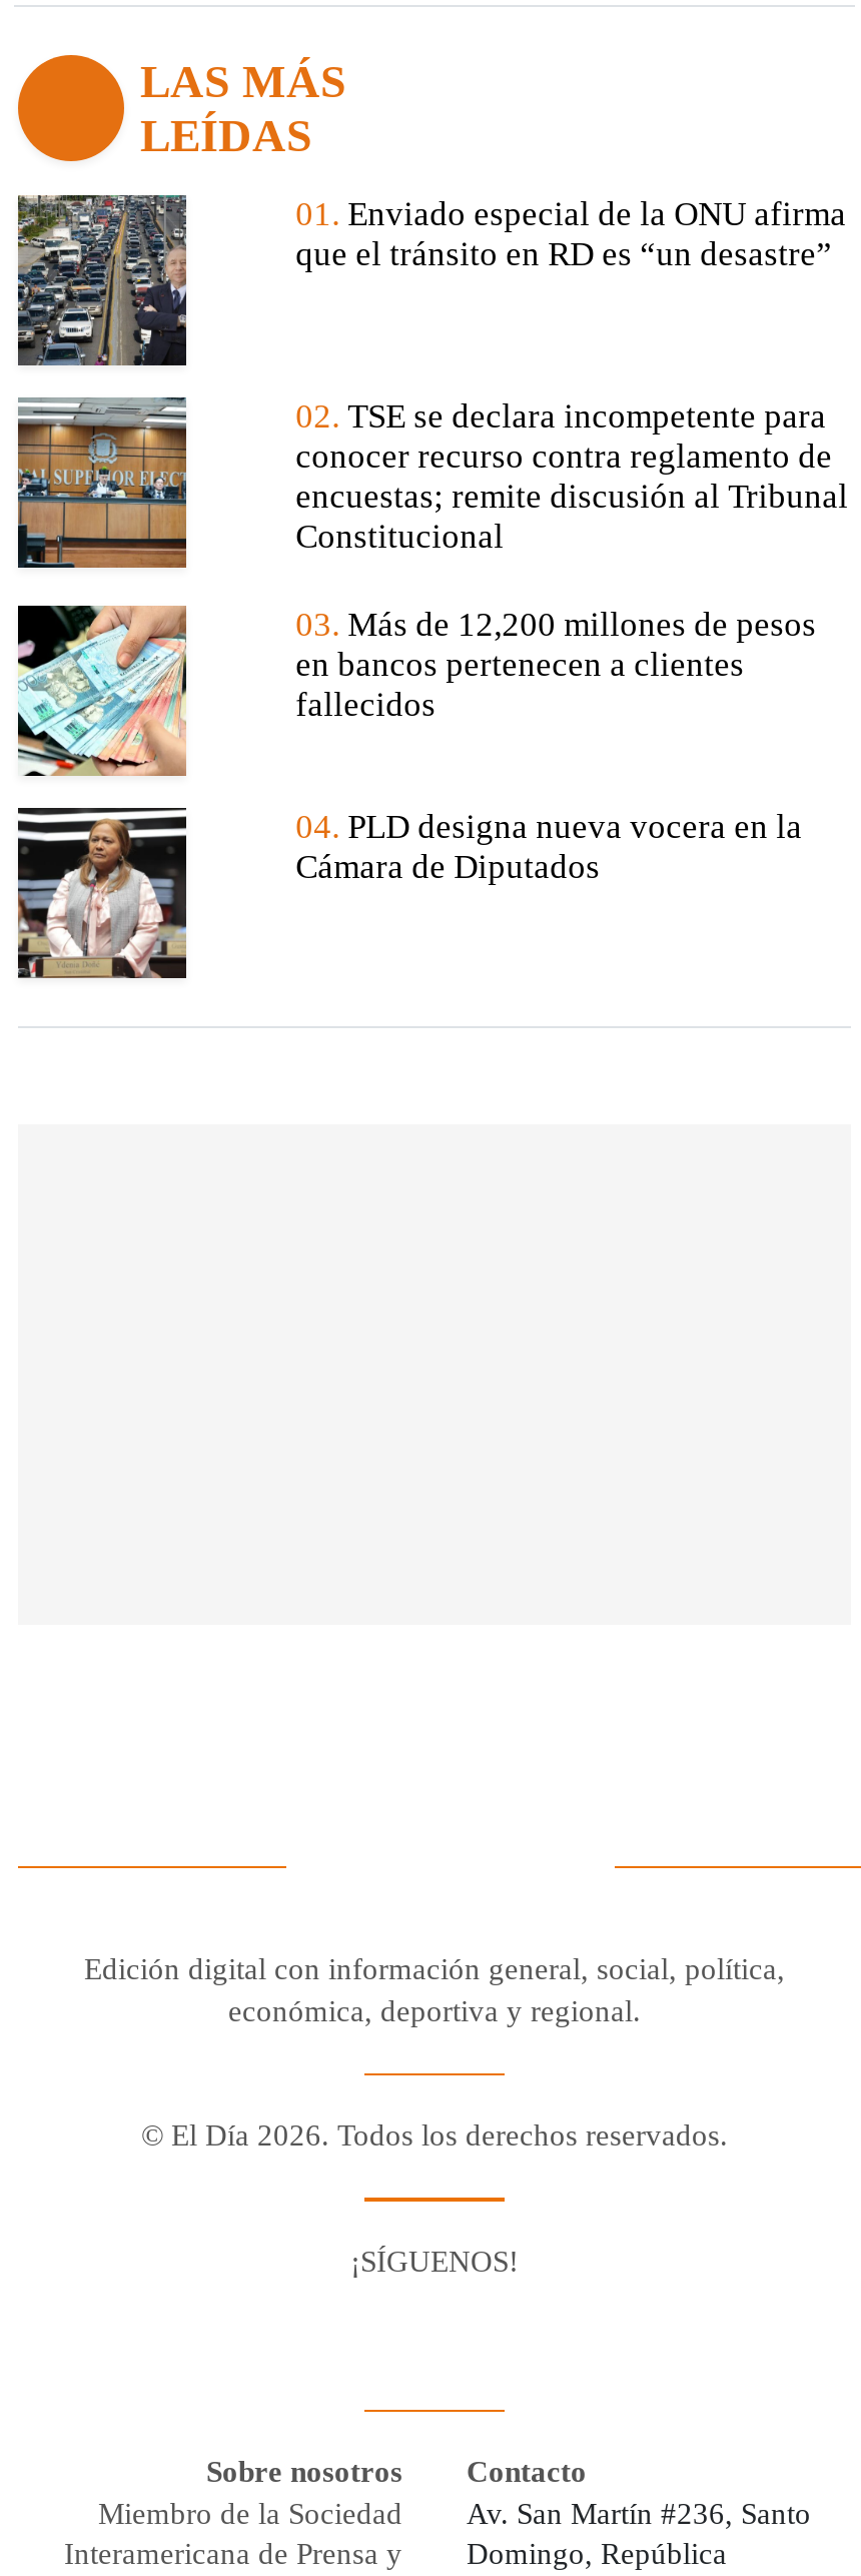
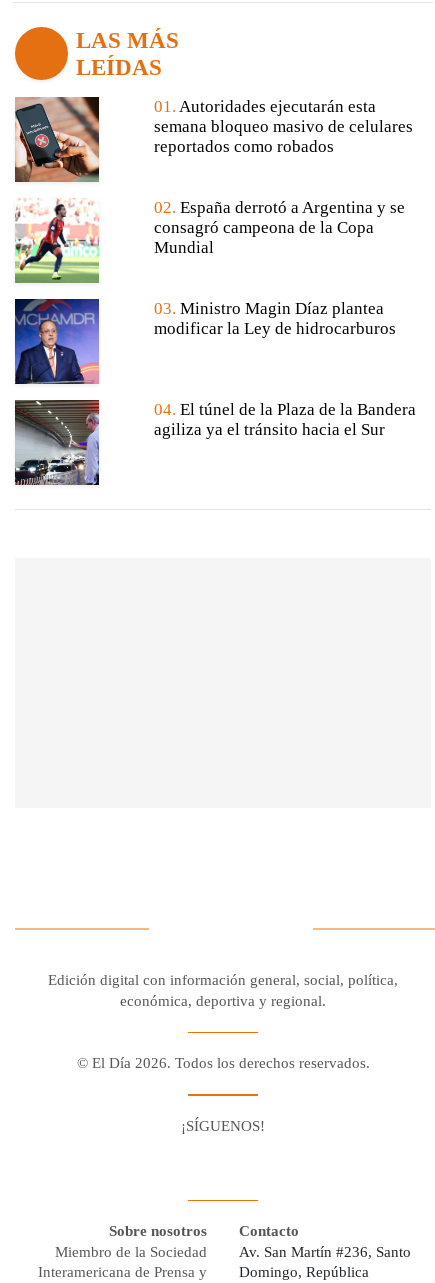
[16,193,188,367] [image] -> [14,96,100,183] [image]
[296,195,846,273] 01. Enviado especial de la ONU afirma | que el tránsito en RD es “un desastre” -> [154,97,413,156] 01. Autoridades ejecutarán esta | semana bloqueo masivo de celulares | reportados como robados
[16,395,188,570] [image] -> [14,198,100,284] [image]
[296,397,848,555] 02. TSE se declara incompetente para | conocer recurso contra reglamento de | encuestas; remite discusión al Tribunal | Constitucional -> [154,198,405,257] 02. España derrotó a Argentina y se | consagró campeona de la Copa | Mundial
[16,604,188,778] [image] -> [14,298,100,385] [image]
[296,605,816,723] 03. Más de 12,200 millones de pesos | en bancos pertenecen a clientes | fallecidos -> [154,299,396,338] 03. Ministro Magin Díaz plantea | modificar la Ley de hidrocarburos
[18,808,188,980] [image] -> [14,400,100,485] [image]
[296,808,802,886] 04. PLD designa nueva vocera en la | Cámara de Diputados -> [154,400,416,439] 04. El túnel de la Plaza de la Bandera | agiliza ya el tránsito hacia el Sur

